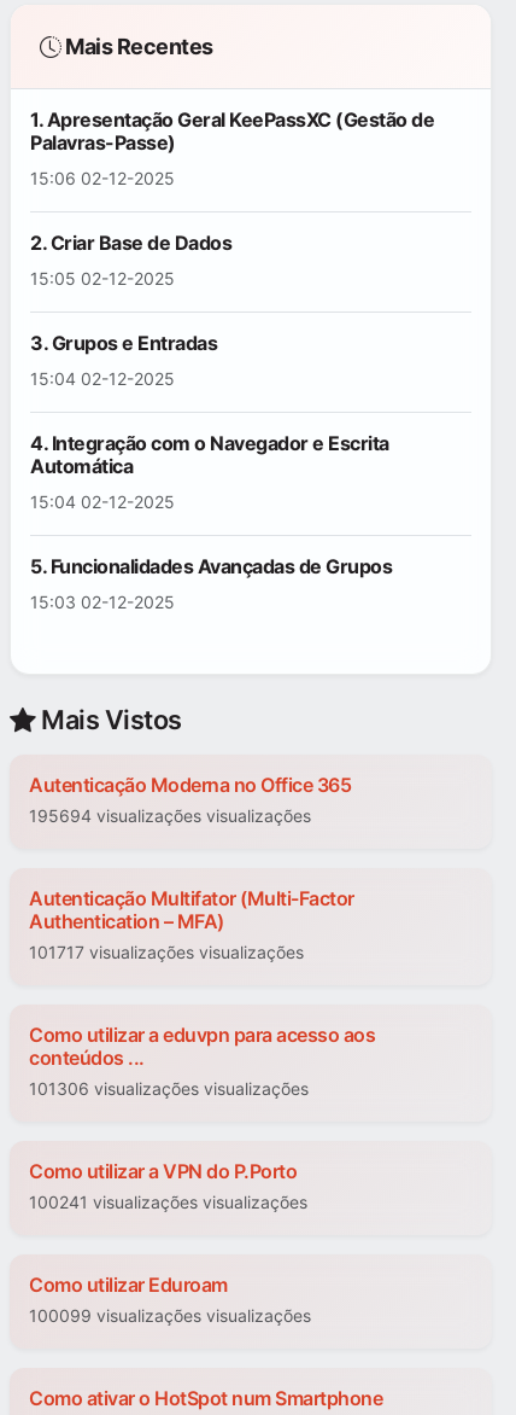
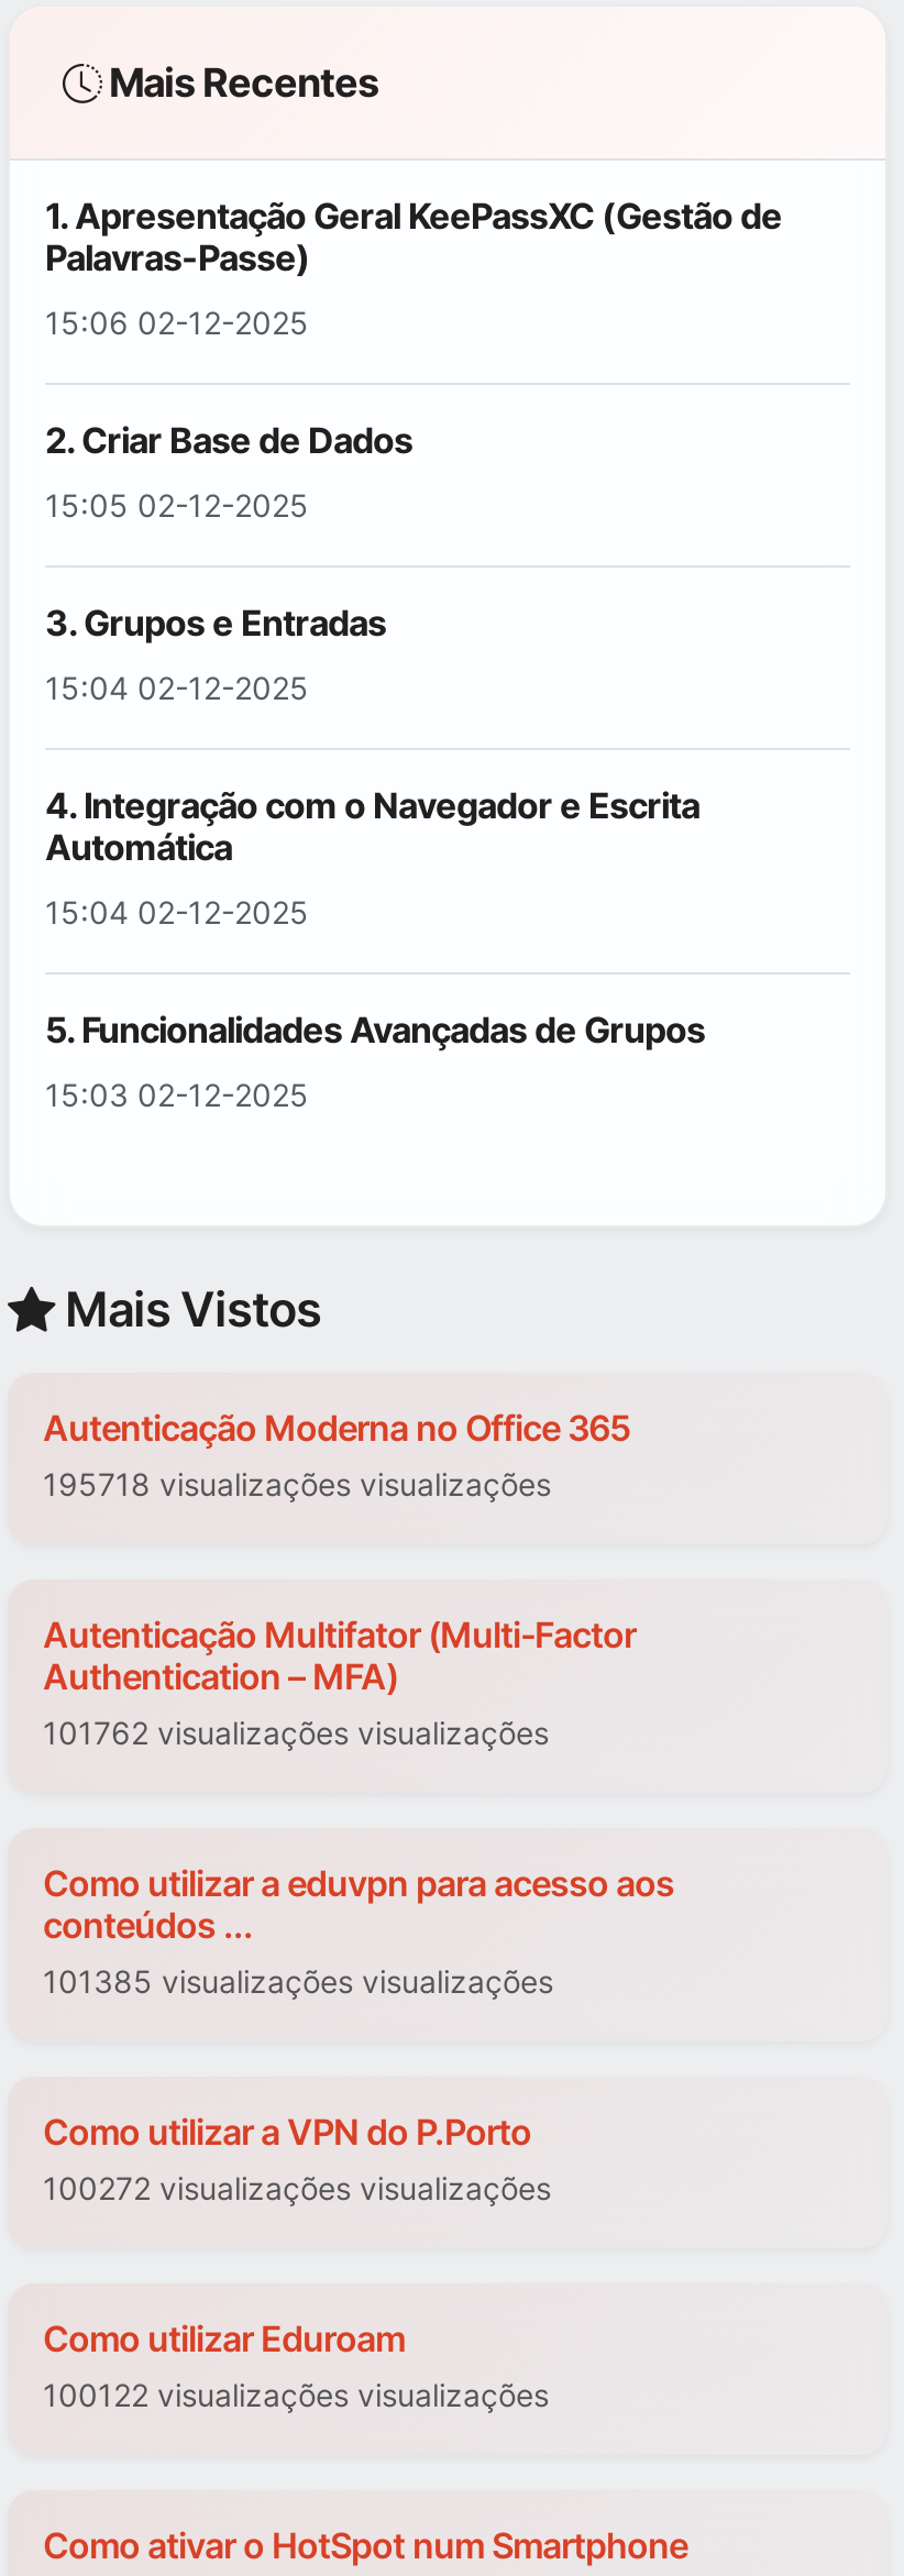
[29,806,311,826] 195694 visualizações visualizações -> [43,1466,551,1504] 195718 visualizações visualizações
[29,942,304,963] 101717 visualizações visualizações -> [43,1715,549,1752] 101762 visualizações visualizações
[29,1079,309,1099] 101306 visualizações visualizações -> [43,1963,553,2001] 101385 visualizações visualizações
[29,1192,307,1213] 100241 visualizações visualizações -> [43,2170,551,2208] 100272 visualizações visualizações
[29,1306,311,1326] 100099 visualizações visualizações -> [43,2377,549,2414] 100122 visualizações visualizações

